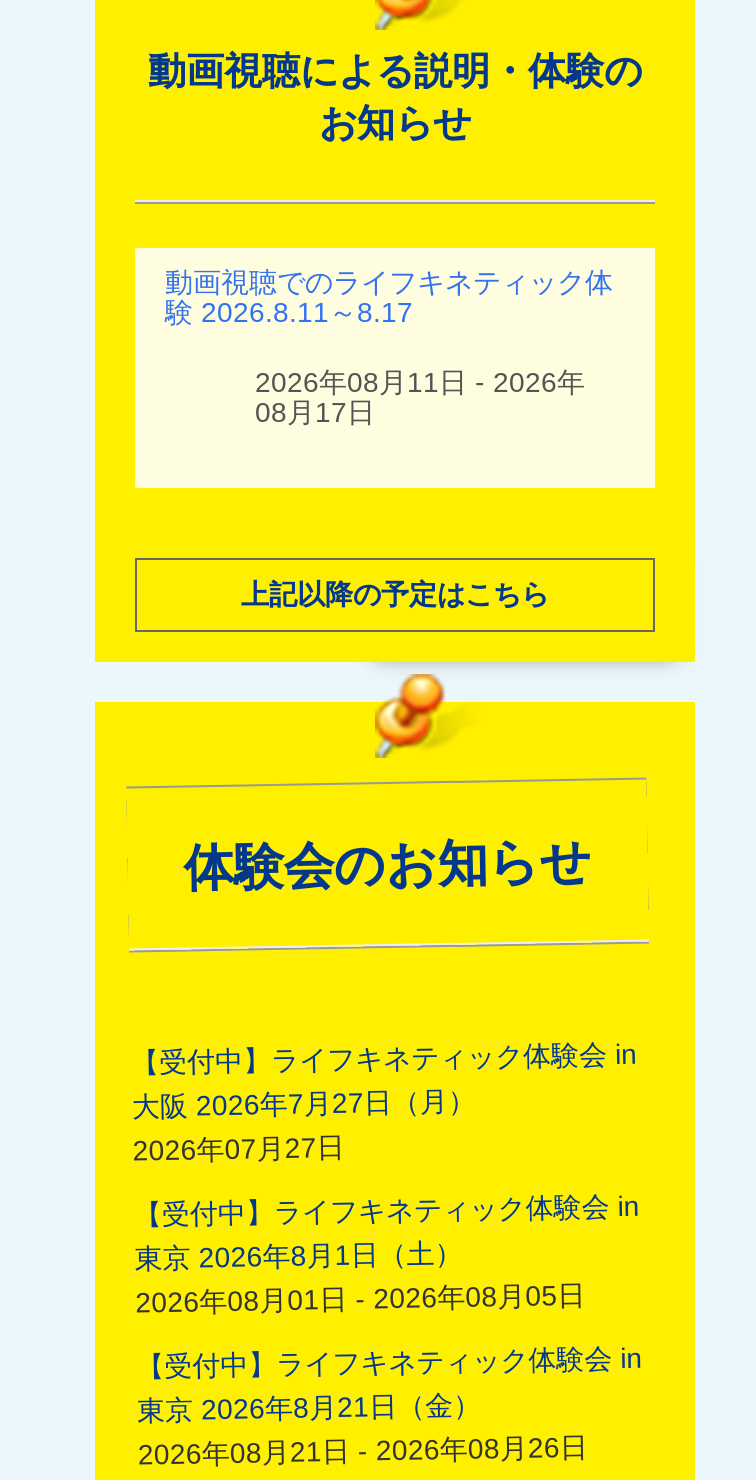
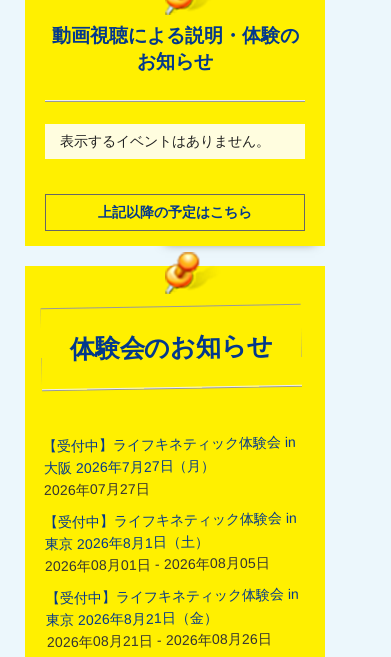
[165,266,613,428] 動画視聴でのライフキネティック体 | 験 2026.8.11～8.17 | 2026年08月11日 - 2026年 | 08月17日 -> [60,133,270,149] 表示するイベントはありません。

